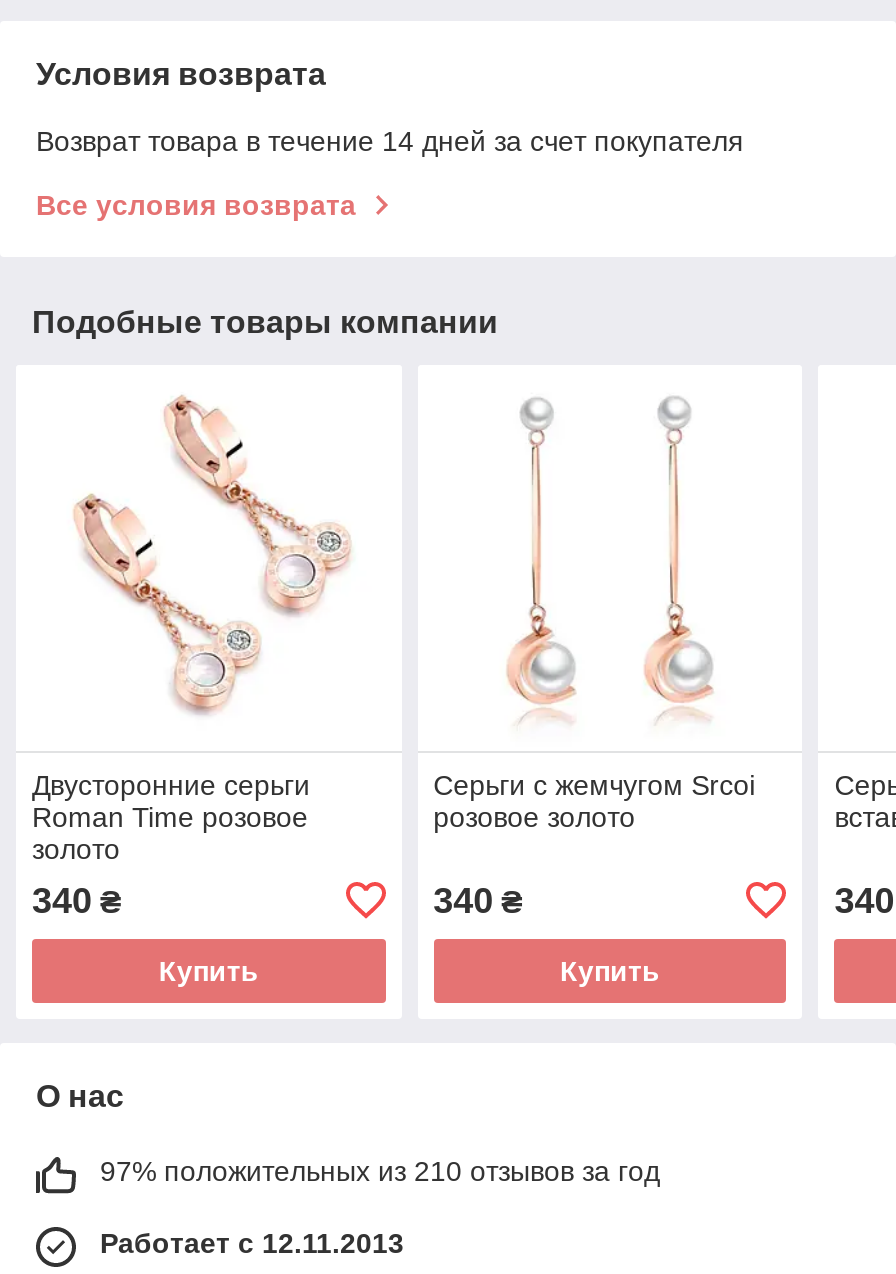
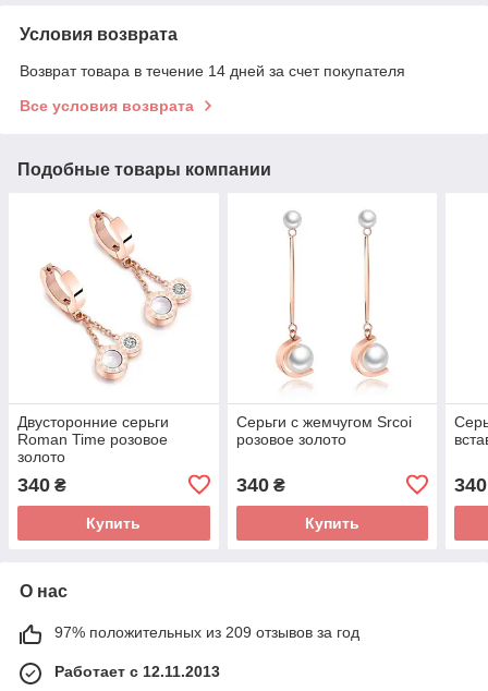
[100,1155,660,1187] 97% положительных из 210 отзывов за год -> [54,623,359,641] 97% положительных из 209 отзывов за год

